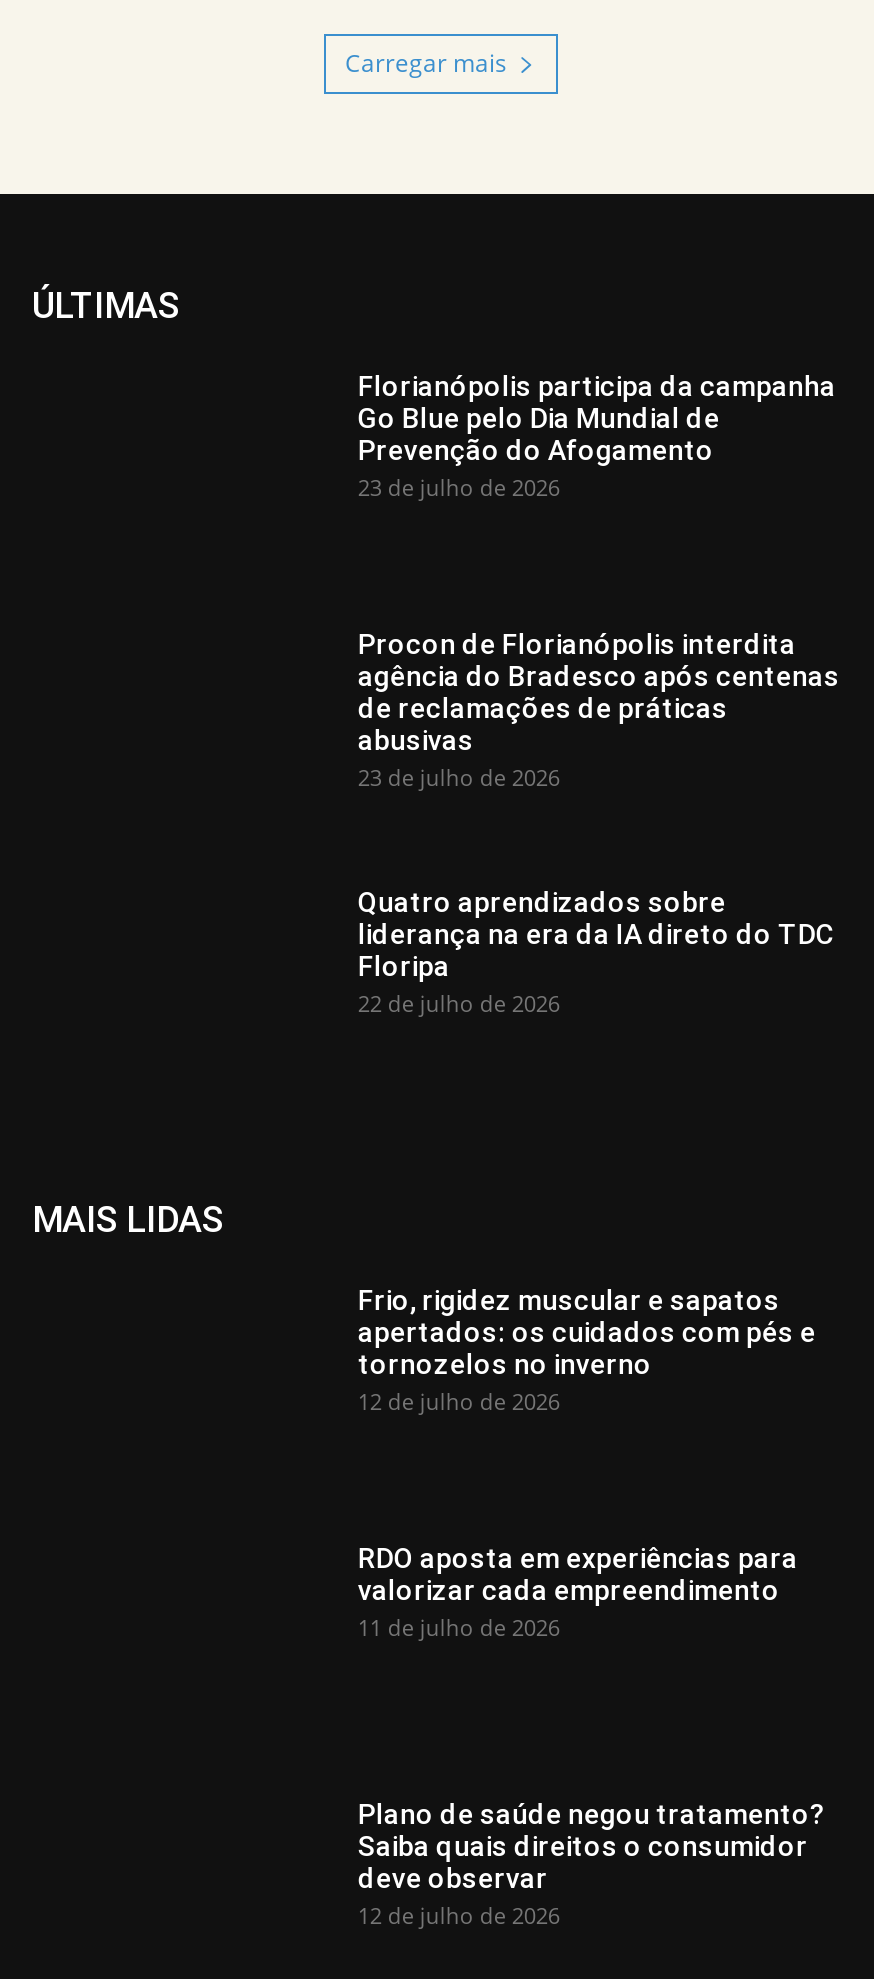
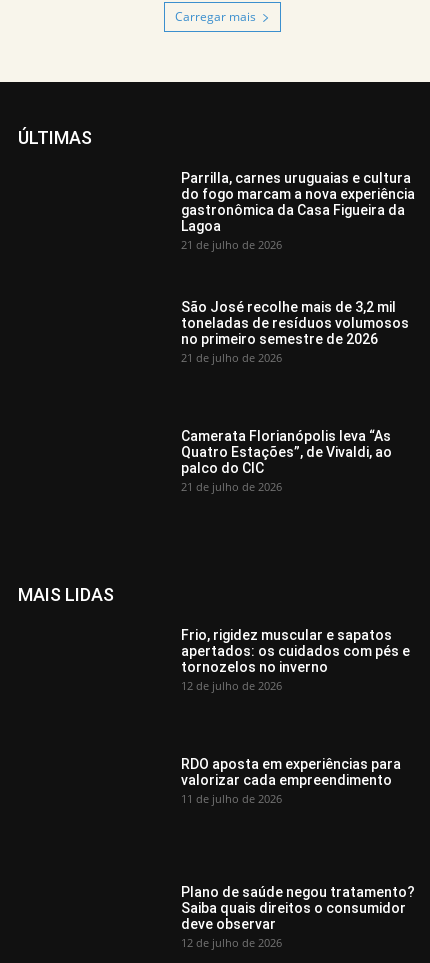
[358,371,836,503] Florianópolis participa da campanha | Go Blue pelo Dia Mundial de | Prevenção do Afogamento | 23 de julho de 2026 -> [181,170,415,252] Parrilla, carnes uruguaias e cultura | do fogo marcam a nova experiência | gastronômica da Casa Figueira da | Lagoa | 21 de julho de 2026
[358,628,840,792] Procon de Florianópolis interdita | agência do Bradesco após centenas | de reclamações de práticas | abusivas | 23 de julho de 2026 -> [181,299,409,365] São José recolhe mais de 3,2 mil | toneladas de resíduos volumosos | no primeiro semestre de 2026 | 21 de julho de 2026
[358,886,834,1018] Quatro aprendizados sobre | liderança na era da IA direto do TDC | Floripa | 22 de julho de 2026 -> [181,428,392,494] Camerata Florianópolis leva “As | Quatro Estações”, de Vivaldi, ao | palco do CIC | 21 de julho de 2026

